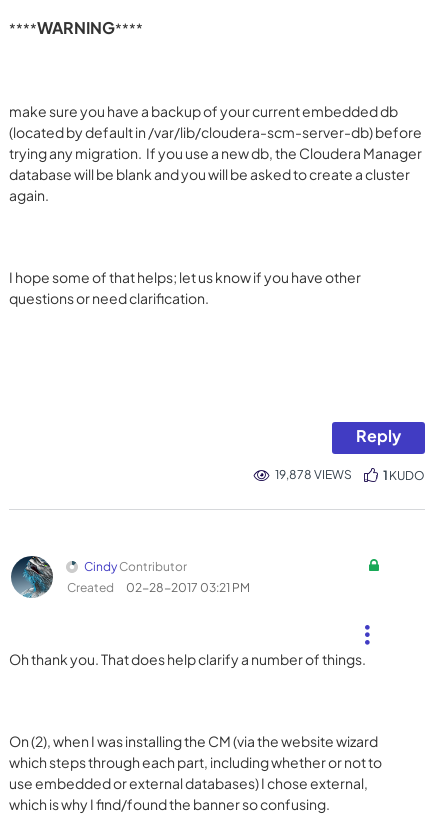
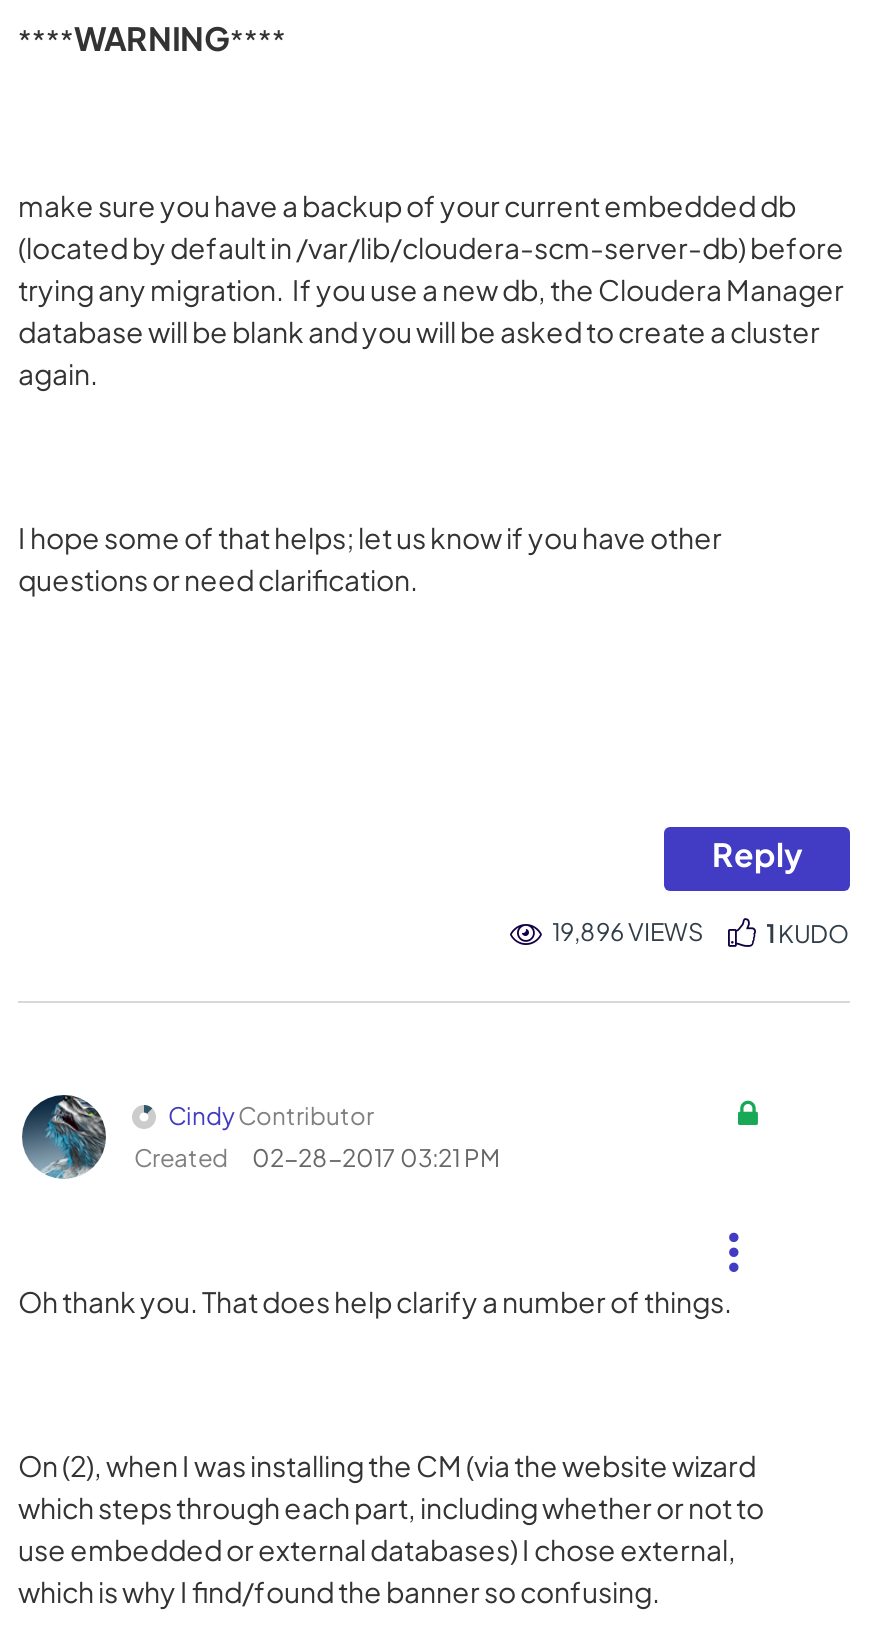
[275,467,352,482] 19,878 VIEWS -> [552,917,704,947] 19,896 VIEWS

